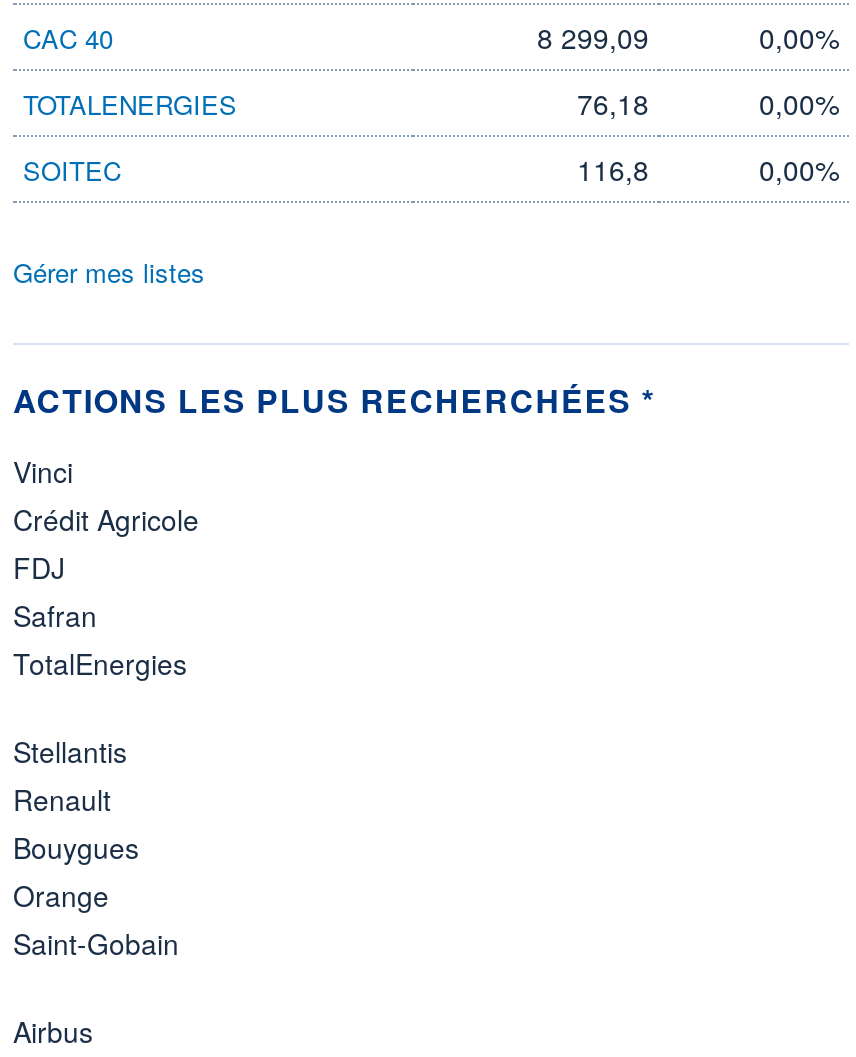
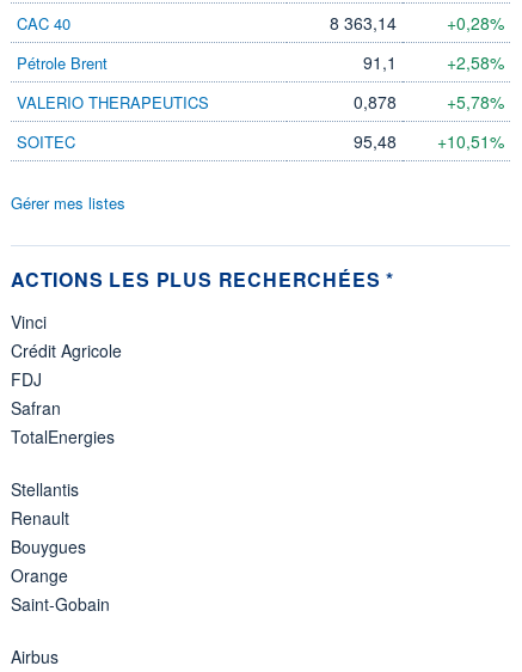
[23,17,839,123] 8 299,09 | 0,00% | TOTALENERGIES | 76,18 | 0,00% -> [17,11,504,114] 8 363,14 | +0,28% | Pétrole Brent | 91,1 | +2,58% | VALERIO THERAPEUTICS | 0,878 | +5,78%
[577,149,649,189] 116,8 -> [354,129,397,153] 95,48
[759,149,839,189] 0,00% -> [437,129,504,153] +10,51%

